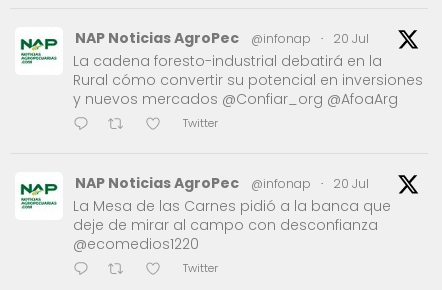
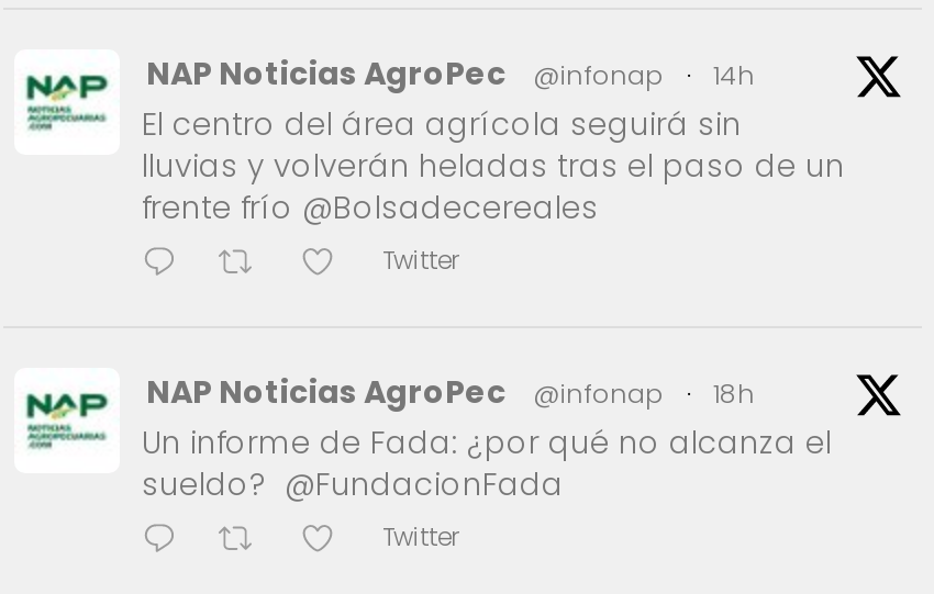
[73,30,423,109] 20 Jul | La cadena foresto-industrial debatirá en la | Rural cómo convertir su potencial en inversiones | y nuevos mercados @Confiar_org @AfoaArg -> [142,56,845,229] 14h | El centro del área agrícola seguirá sin | lluvias y volverán heladas tras el paso de un | frente frío @Bolsadecereales
[73,175,391,254] 20 Jul | La Mesa de las Carnes pidió a la banca que | deje de mirar al campo con desconfianza | @ecomedios1220 -> [142,374,832,506] 18h | Un informe de Fada: ¿por qué no alcanza el | sueldo? @FundacionFada

